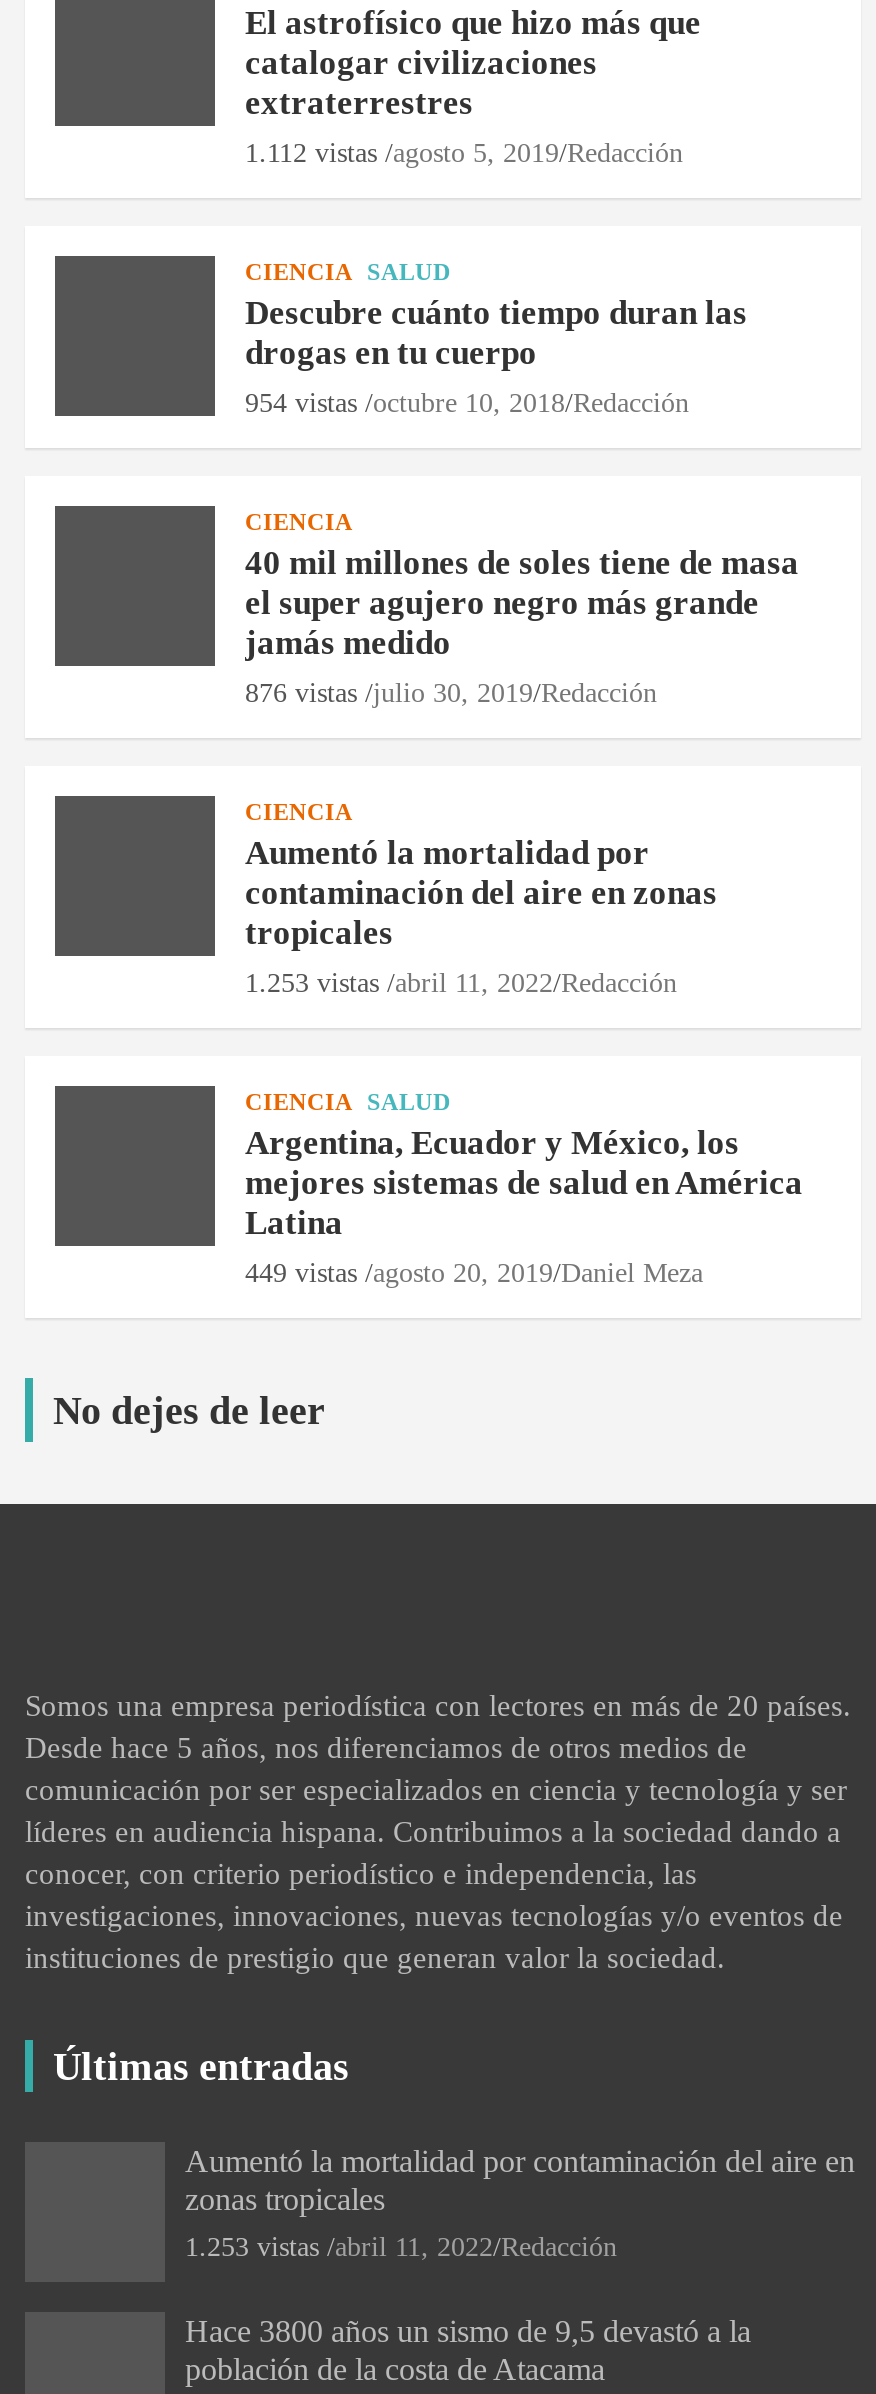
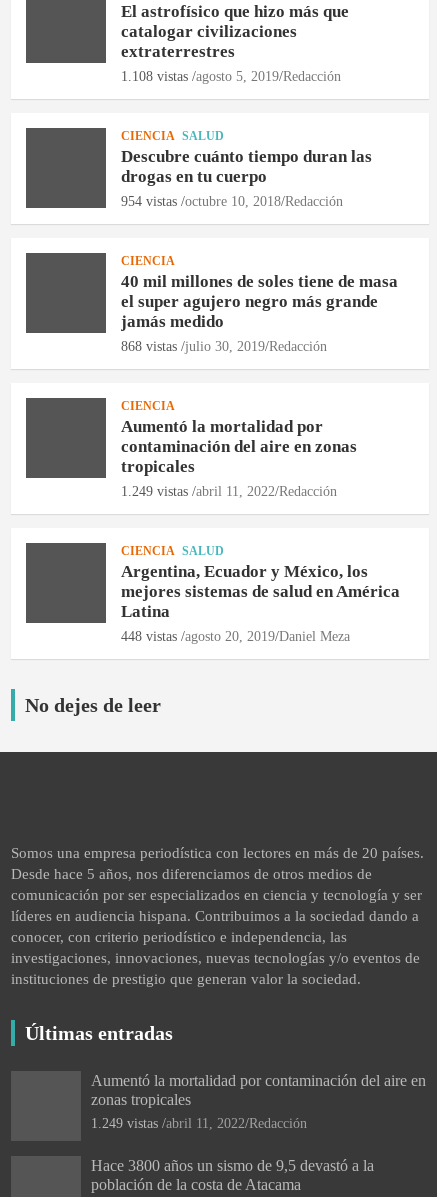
[245,138,683,168] 1.112 vistas /agosto 5, 2019 Redacción -> [121,69,341,84] 1.108 vistas /agosto 5, 2019 Redacción
[245,678,657,708] 876 vistas /julio 30, 2019 Redacción -> [121,339,327,354] 868 vistas /julio 30, 2019 Redacción
[245,968,677,998] 1.253 vistas /abril 11, 2022 Redacción -> [121,484,337,499] 1.249 vistas /abril 11, 2022 Redacción
[245,1258,703,1288] 449 vistas /agosto 20, 2019 Daniel Meza -> [121,629,350,644] 448 vistas /agosto 20, 2019 Daniel Meza
[185,2232,617,2262] 1.253 vistas /abril 11, 2022 Redacción -> [91,1116,307,1131] 1.249 vistas /abril 11, 2022 Redacción

